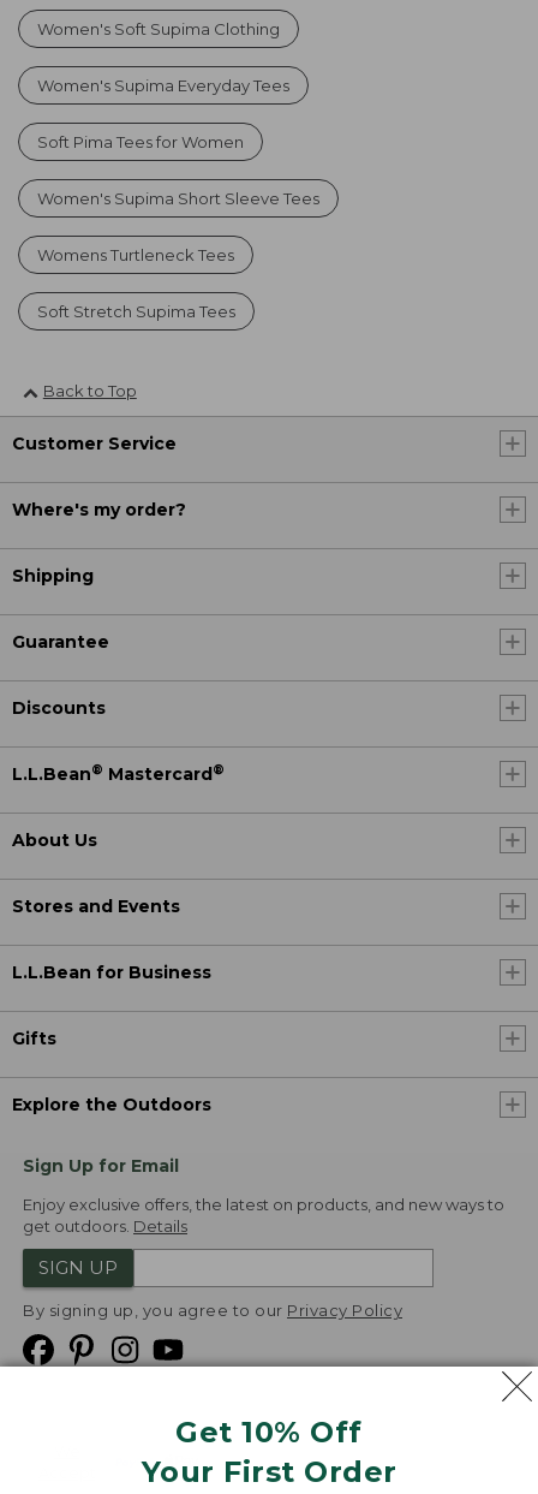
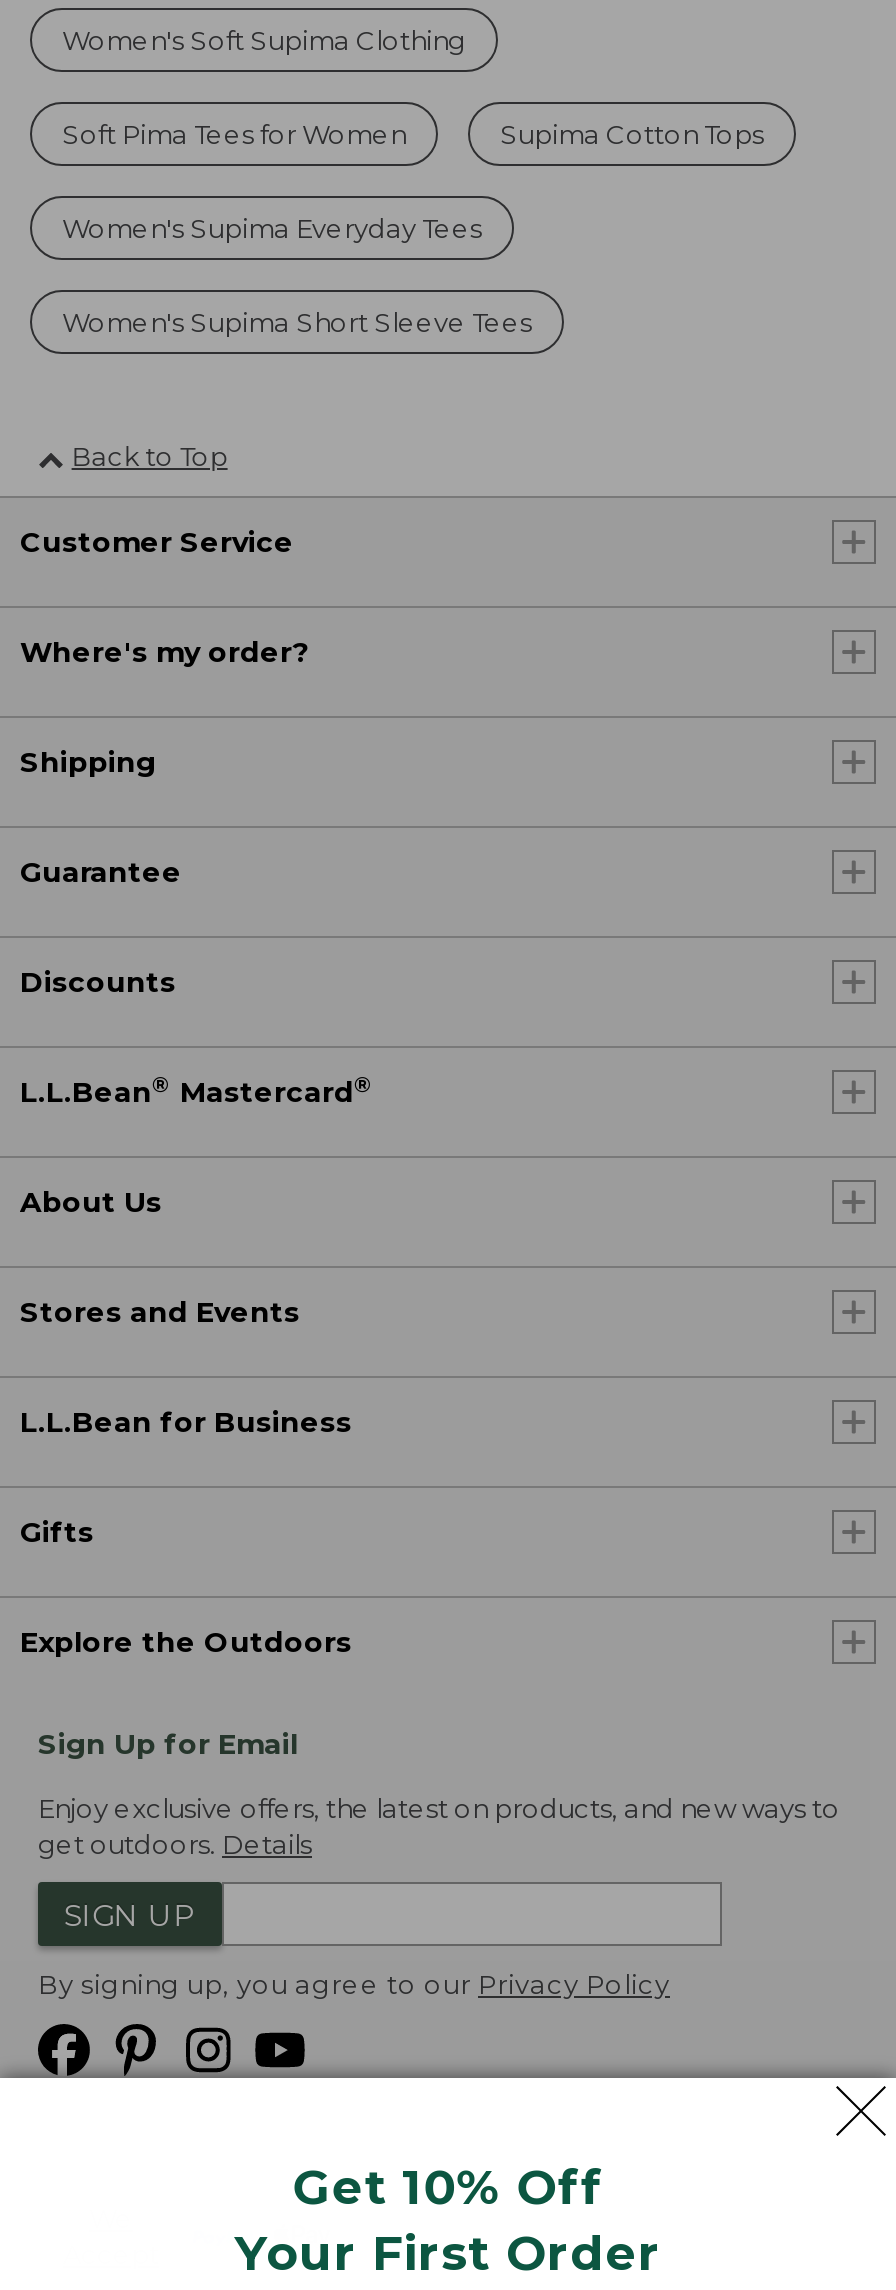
none -> [500,118,764,150] Supima Cotton Tops
moved [37,76,289,95] -> [62,212,482,244]: Women's Supima Everyday Tees
moved [37,132,244,151] -> [62,118,406,150]: Soft Pima Tees for Women
[37,245,235,321] Womens Turtleneck Tees | Soft Stretch Supima Tees -> none

